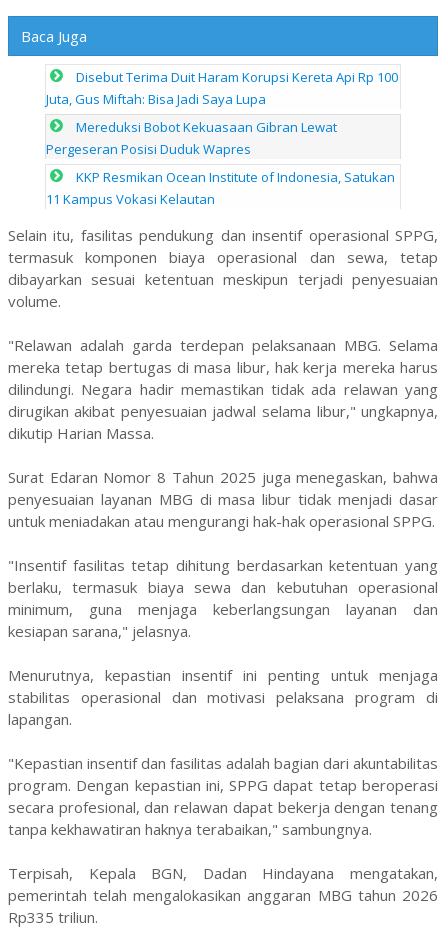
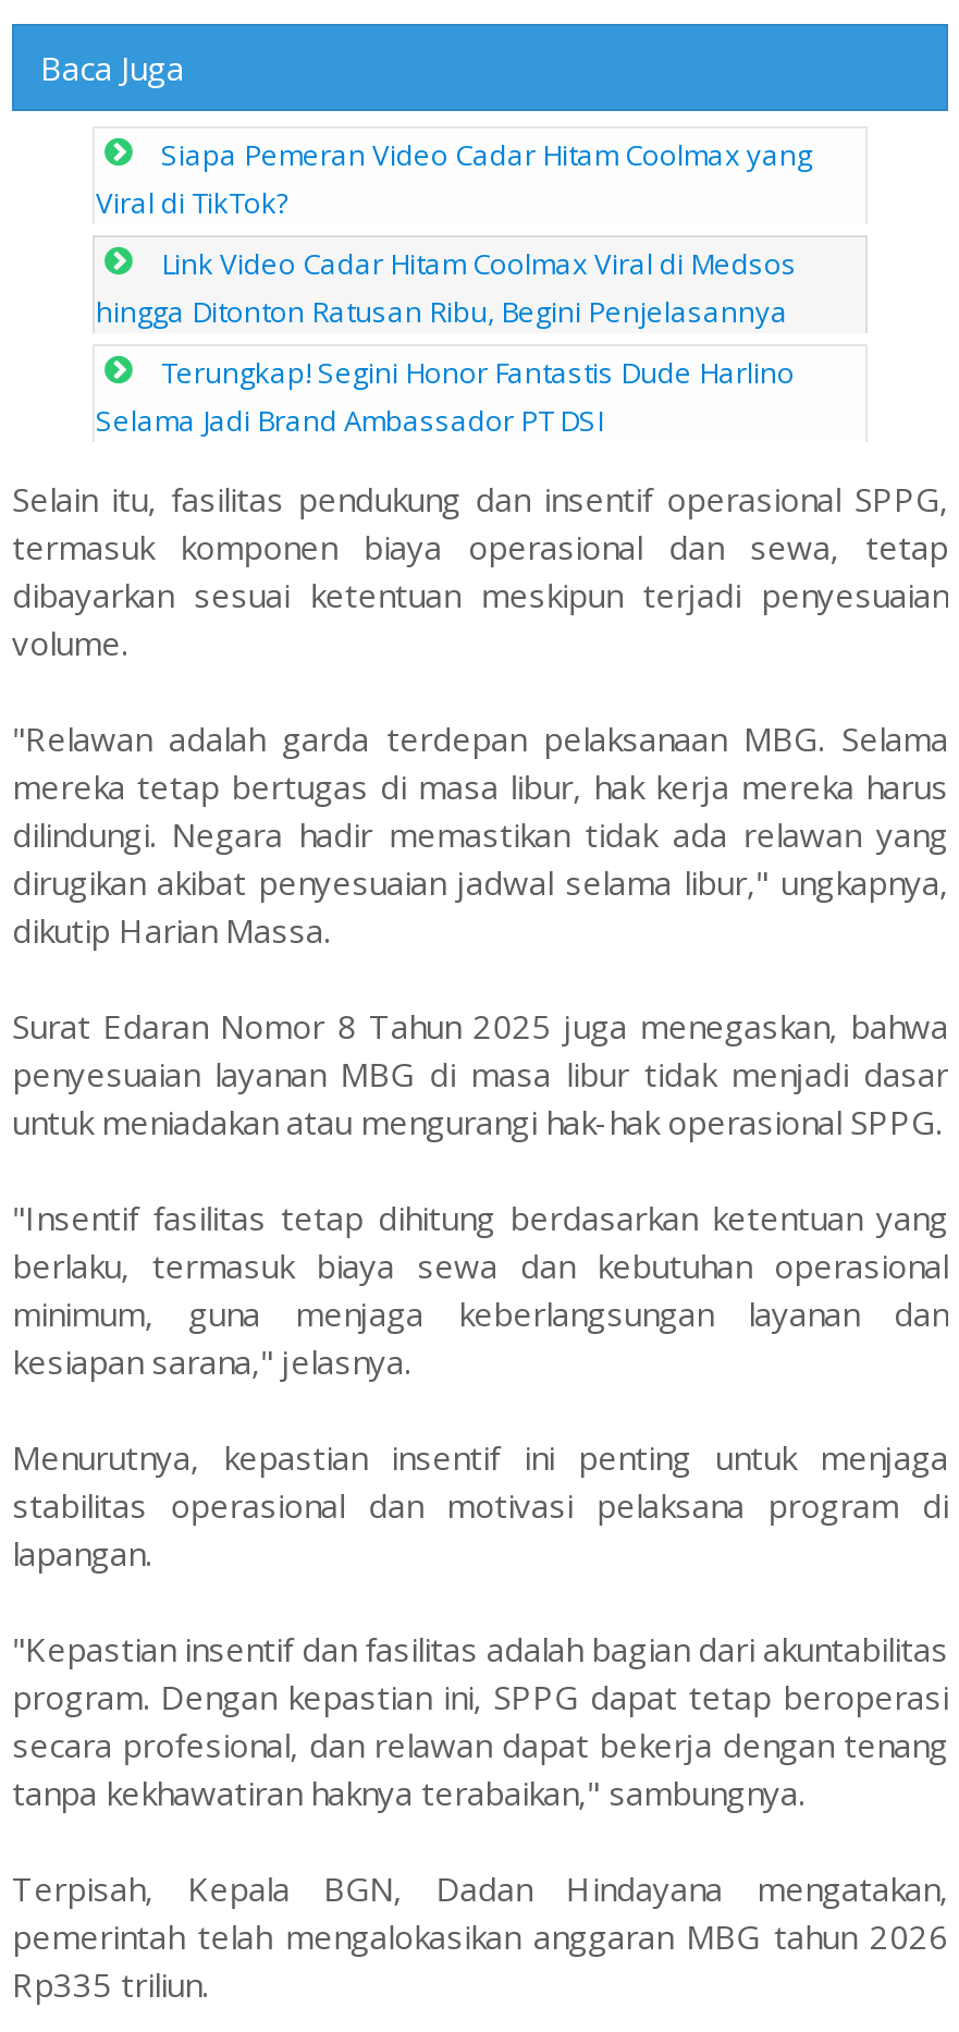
[46,67,398,107] Disebut Terima Duit Haram Korupsi Kereta Api Rp 100 | Juta, Gus Miftah: Bisa Jadi Saya Lupa -> [96,136,812,223] Siapa Pemeran Video Cadar Hitam Coolmax yang | Viral di TikTok?
[46,117,337,157] Mereduksi Bobot Kekuasaan Gibran Lewat | Pergeseran Posisi Duduk Wapres -> [96,245,797,332] Link Video Cadar Hitam Coolmax Viral di Medsos | hingga Ditonton Ratusan Ribu, Begini Penjelasannya
[46,167,395,207] KKP Resmikan Ocean Institute of Indonesia, Satukan | 11 Kampus Vokasi Kelautan -> [96,354,795,441] Terungkap! Segini Honor Fantastis Dude Harlino | Selama Jadi Brand Ambassador PT DSI

